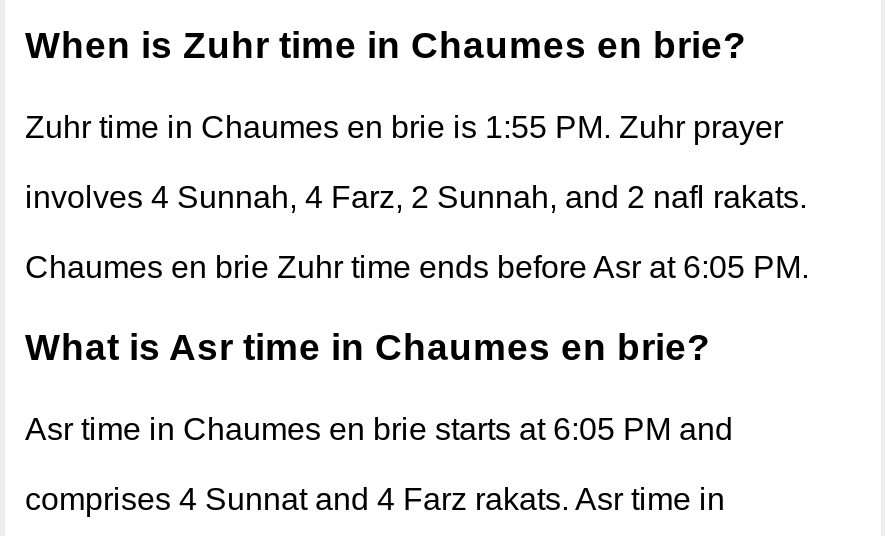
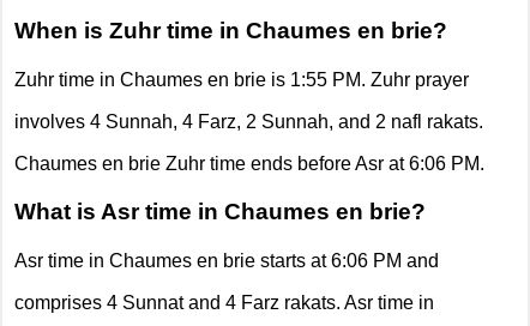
[25,250,809,284] Chaumes en brie Zuhr time ends before Asr at 6:05 PM. -> [14,153,484,174] Chaumes en brie Zuhr time ends before Asr at 6:06 PM.
[25,412,733,446] Asr time in Chaumes en brie starts at 6:05 PM and -> [14,250,439,271] Asr time in Chaumes en brie starts at 6:06 PM and

